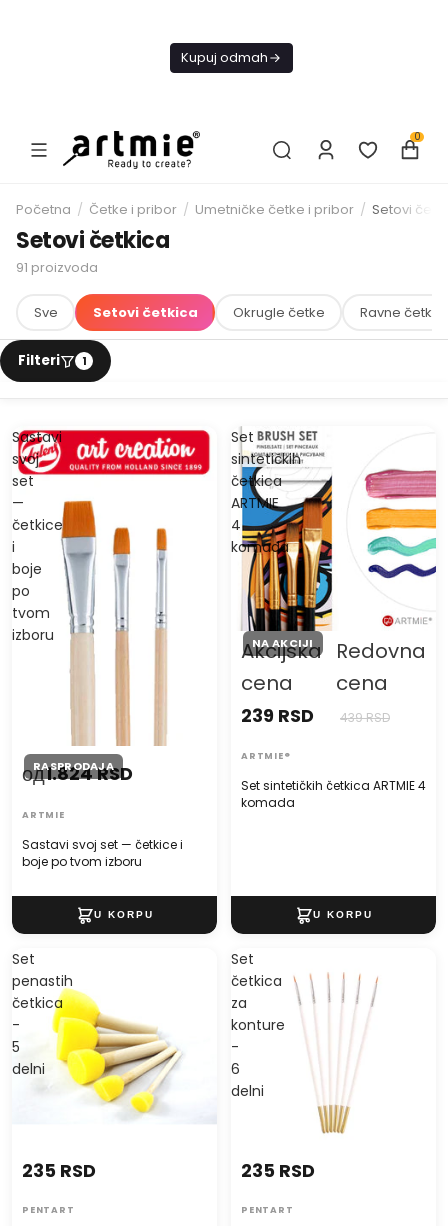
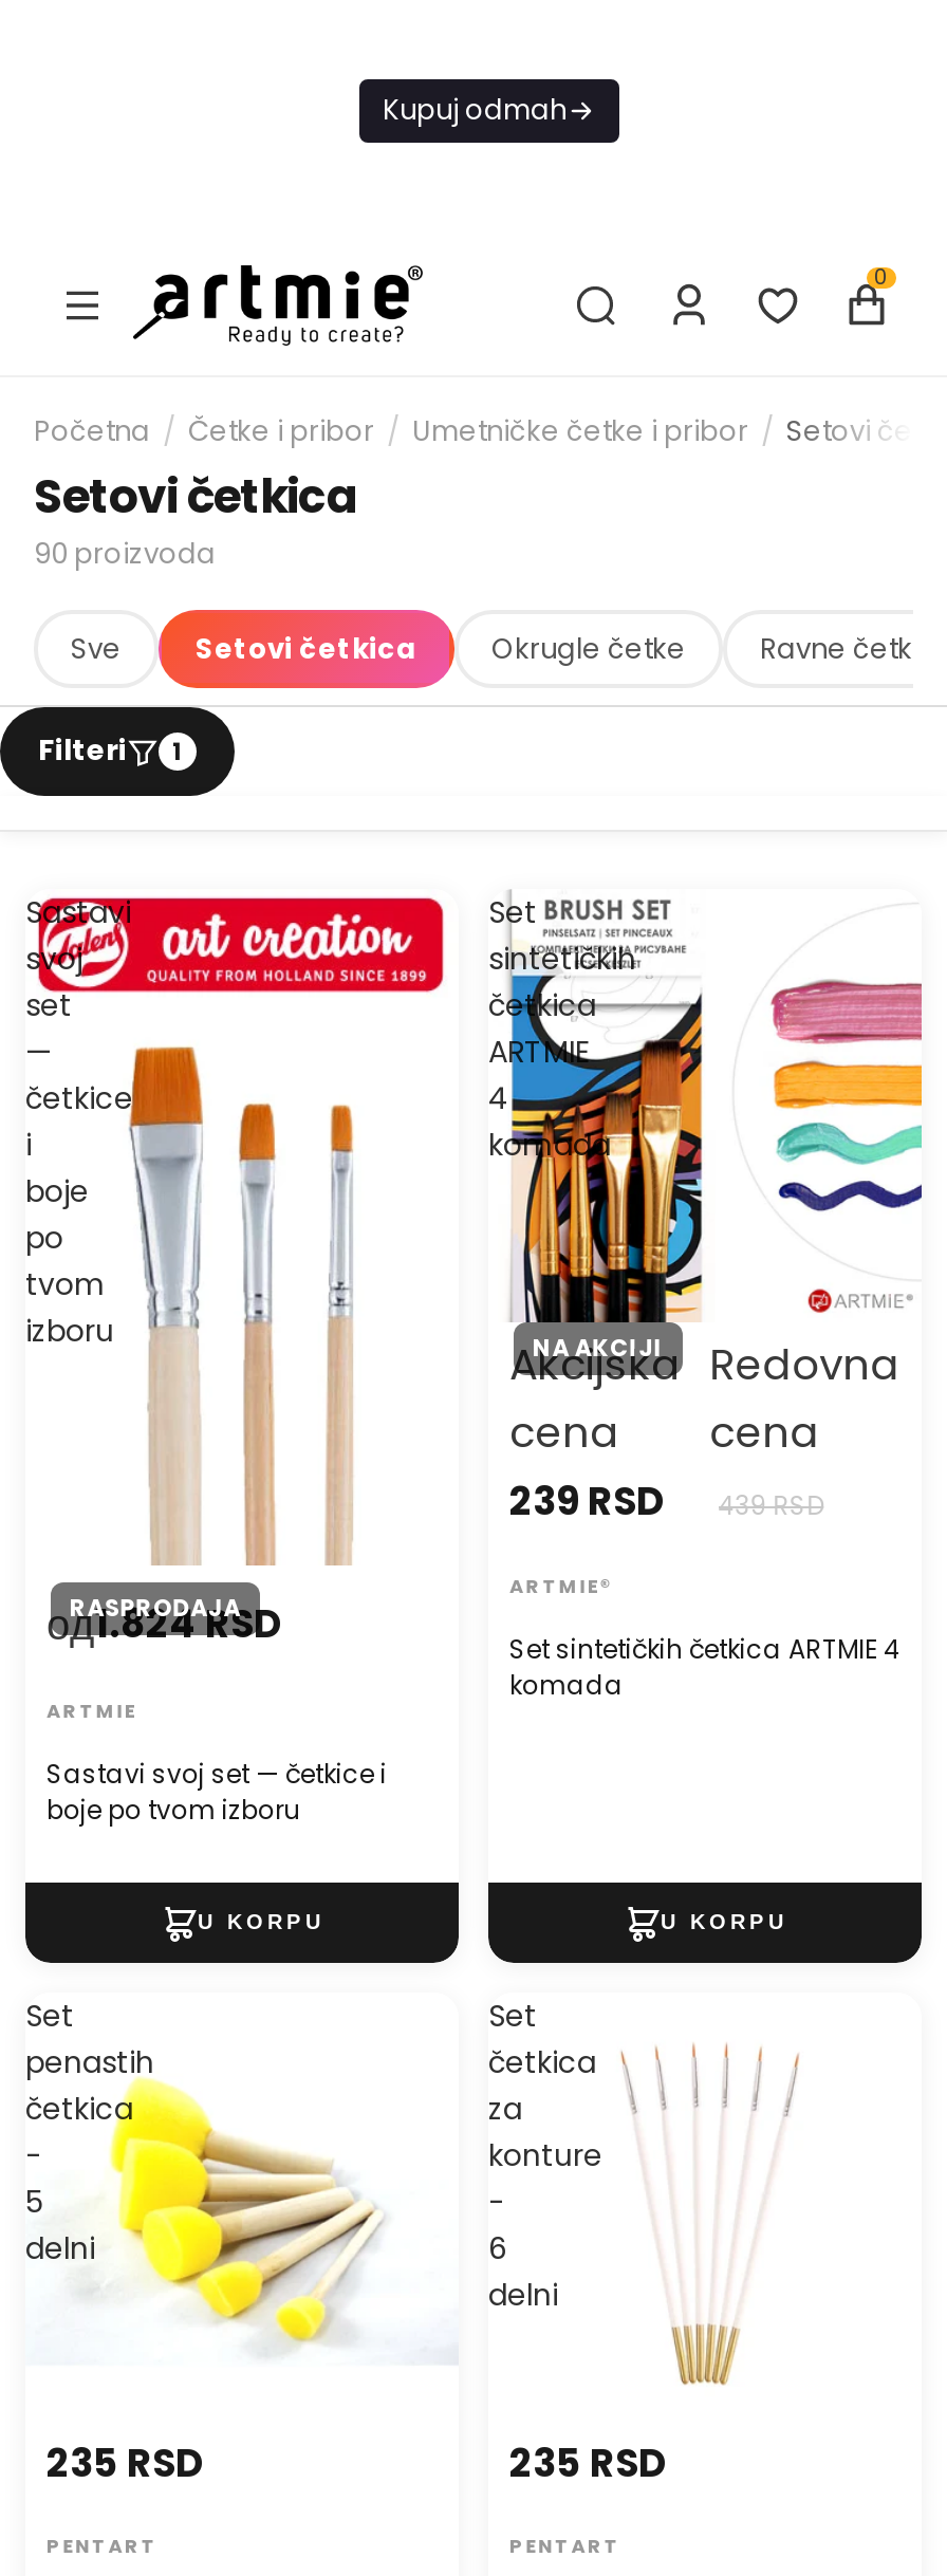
[16,258,98,277] 91 proizvoda -> [34,534,216,574] 90 proizvoda

